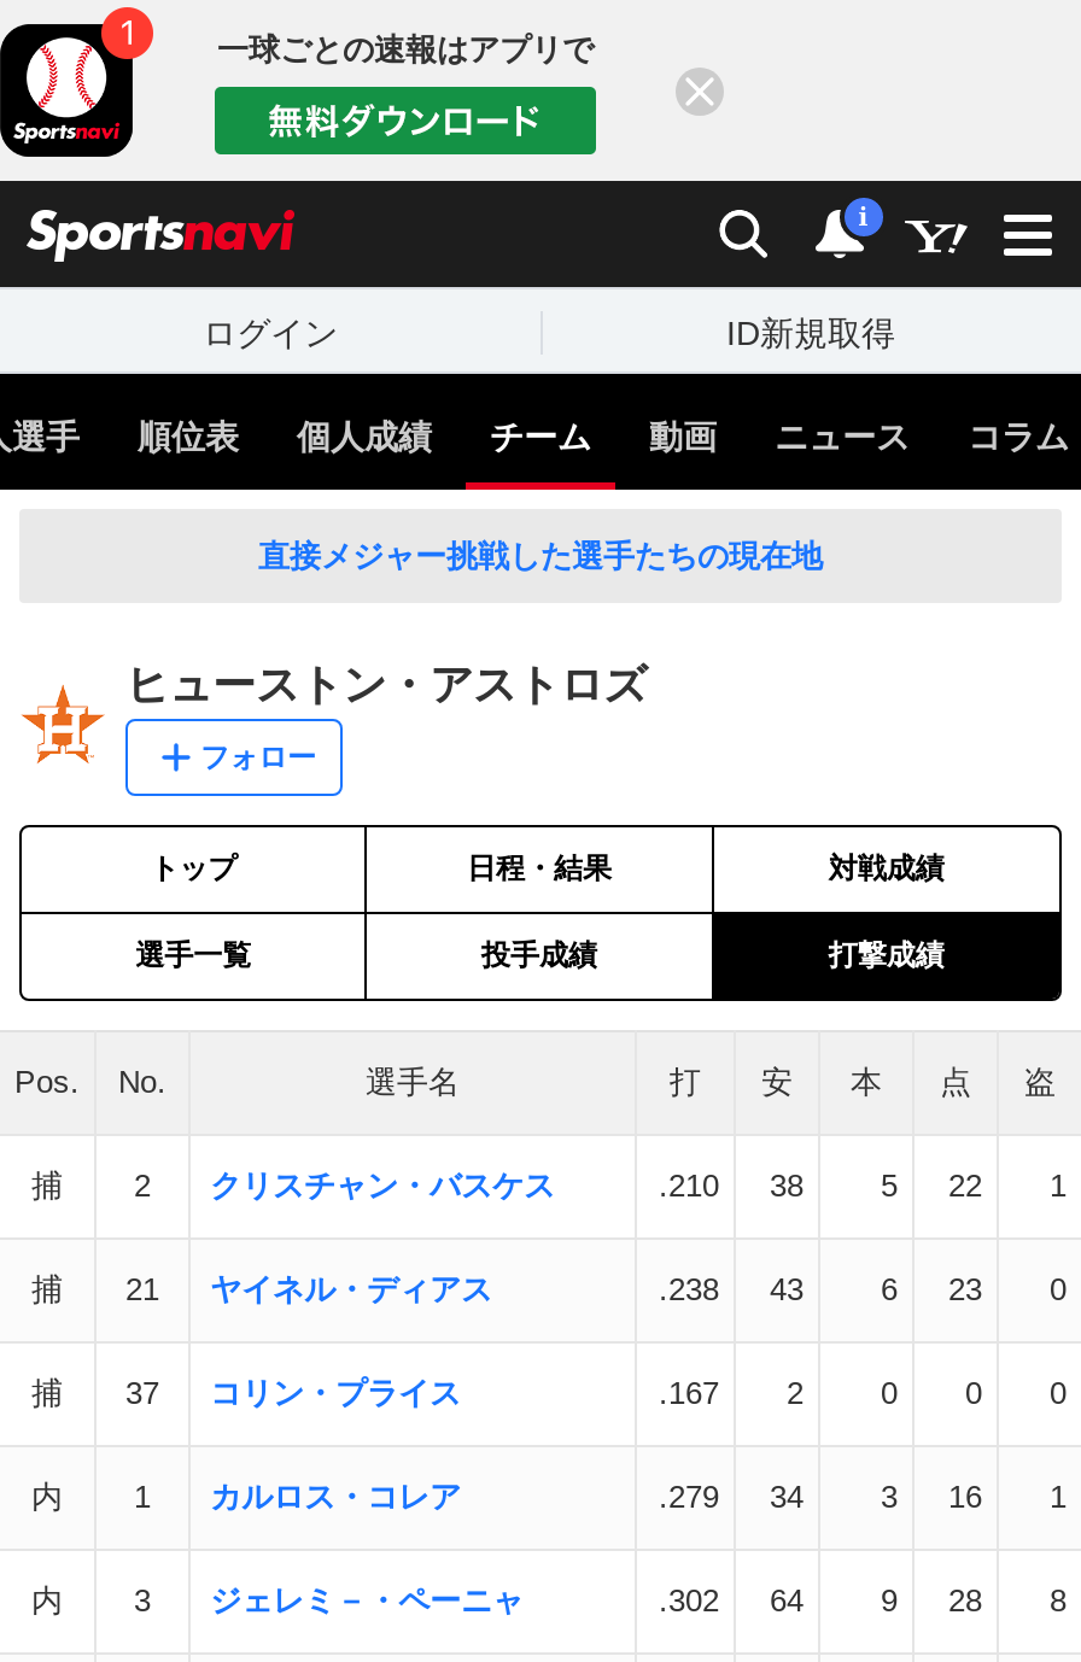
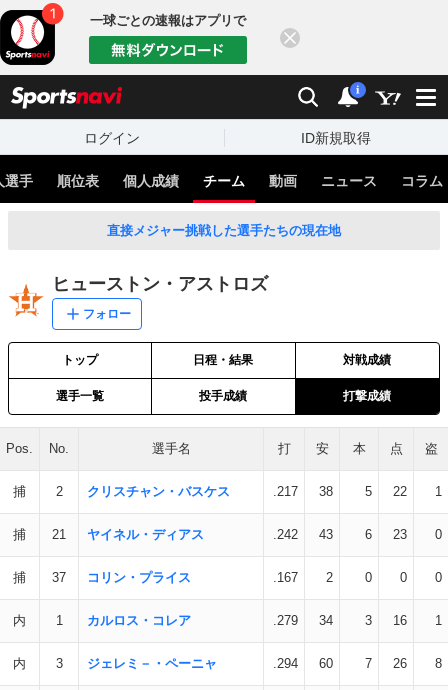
[659,1168,804,1204] .210 38 -> [273,484,333,499] .217 38
[659,1271,804,1307] .238 43 -> [273,527,333,542] .242 43
[659,1582,719,1619] .302 -> [273,656,298,671] .294
[770,1582,804,1619] 64 -> [319,656,333,671] 60
[881,1582,898,1619] 9 -> [365,656,372,671] 7
[948,1582,982,1619] 28 -> [393,656,407,671] 26

